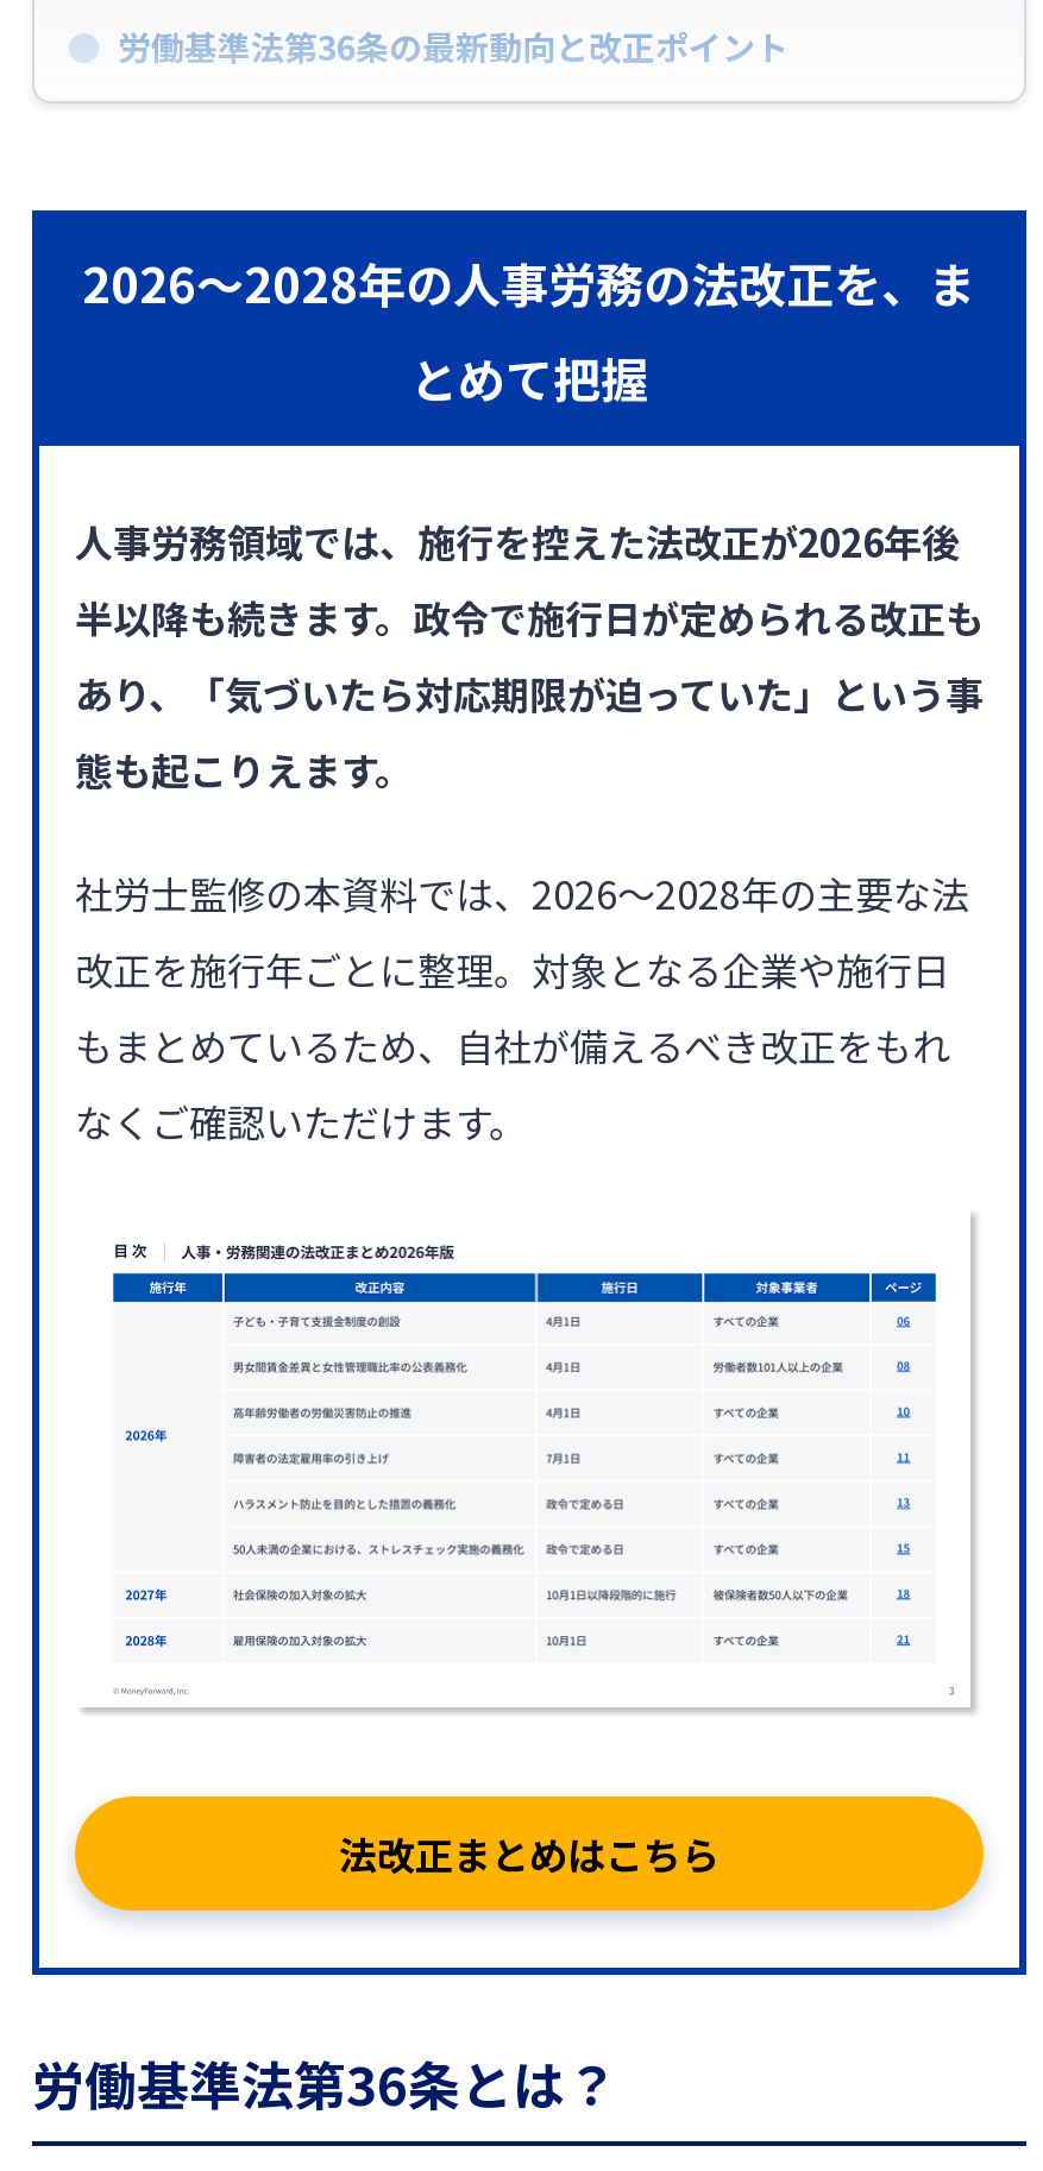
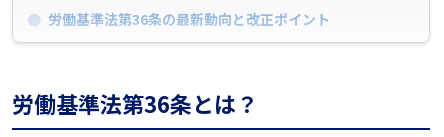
[30,208,1029,1977] [image] | 2026〜2028年の人事労務の法改正を、ま | とめて把握 | 人事労務領域では、施行を控えた法改正が2026年後 | 半以降も続きます。政令で施行日が定められる改正も | あり、「気づいたら対応期限が迫っていた」という事 | 態も起こりえます。 | 社労士監修の本資料では、2026〜2028年の主要な法 | 改正を施行年ごとに整理。対象となる企業や施行日 | もまとめているため、自社が備えるべき改正をもれ | なくご確認いただけます。 -> none
[339,1826,720,1883] 法改正まとめはこちら -> none

